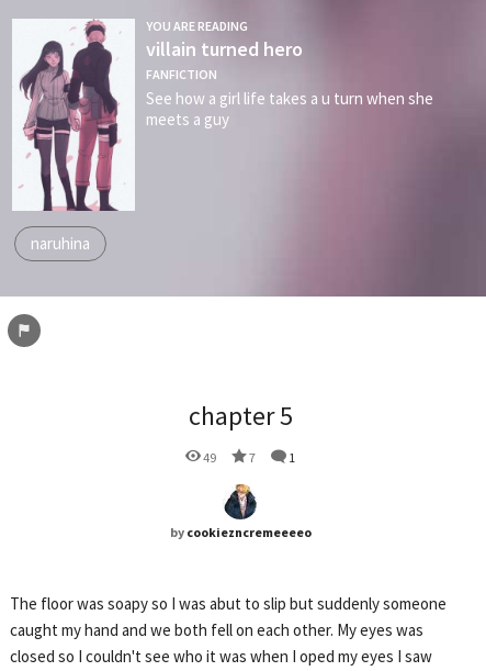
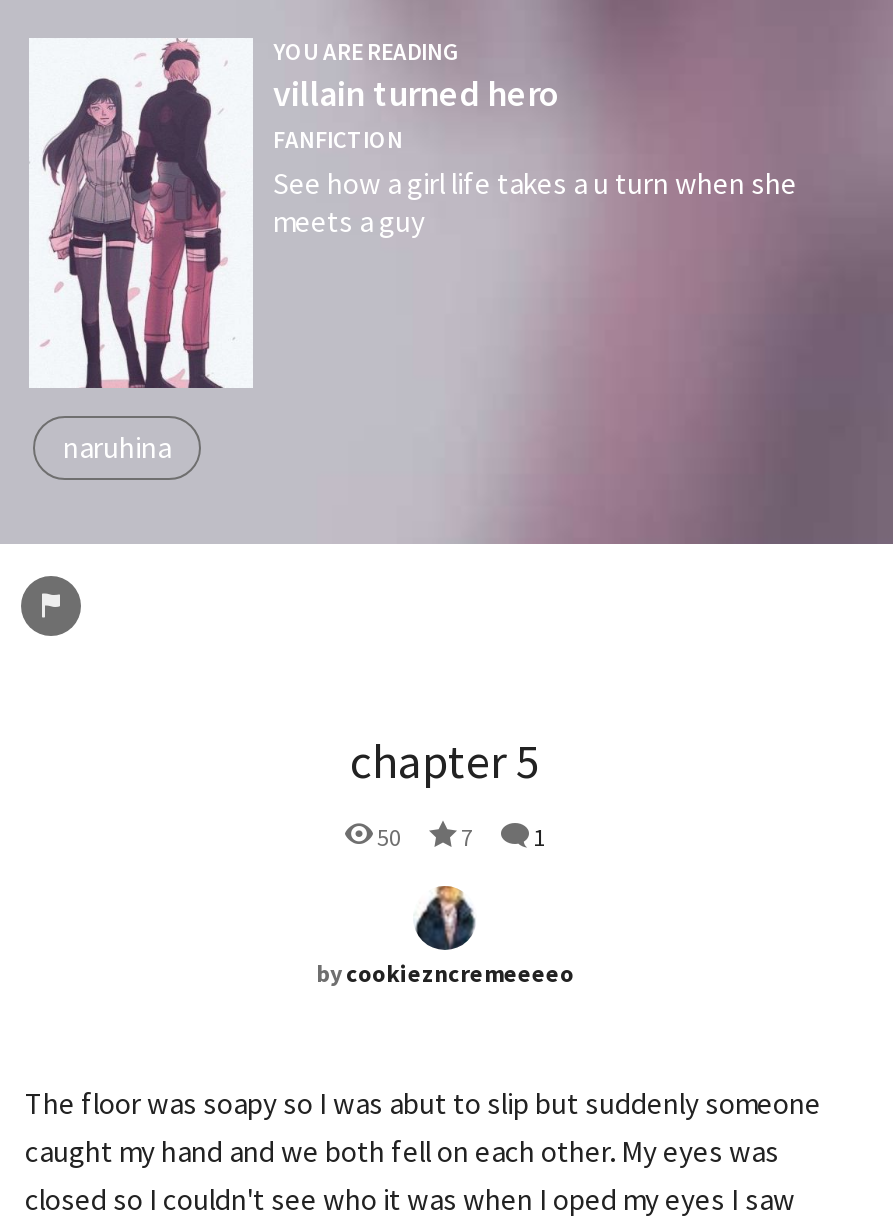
[201,449,295,466] 49 7 1 -> [373,822,545,852] 50 7 1

